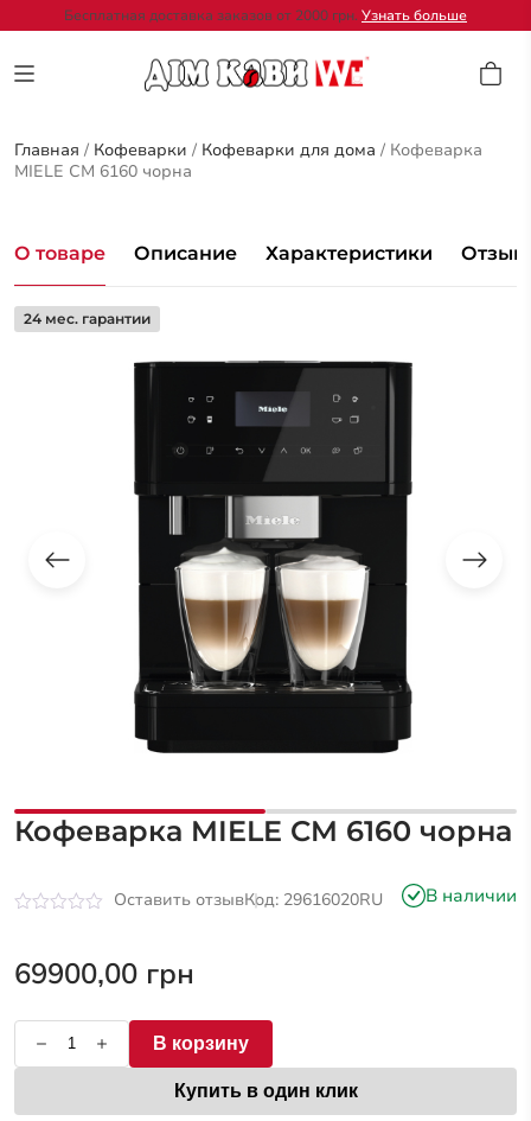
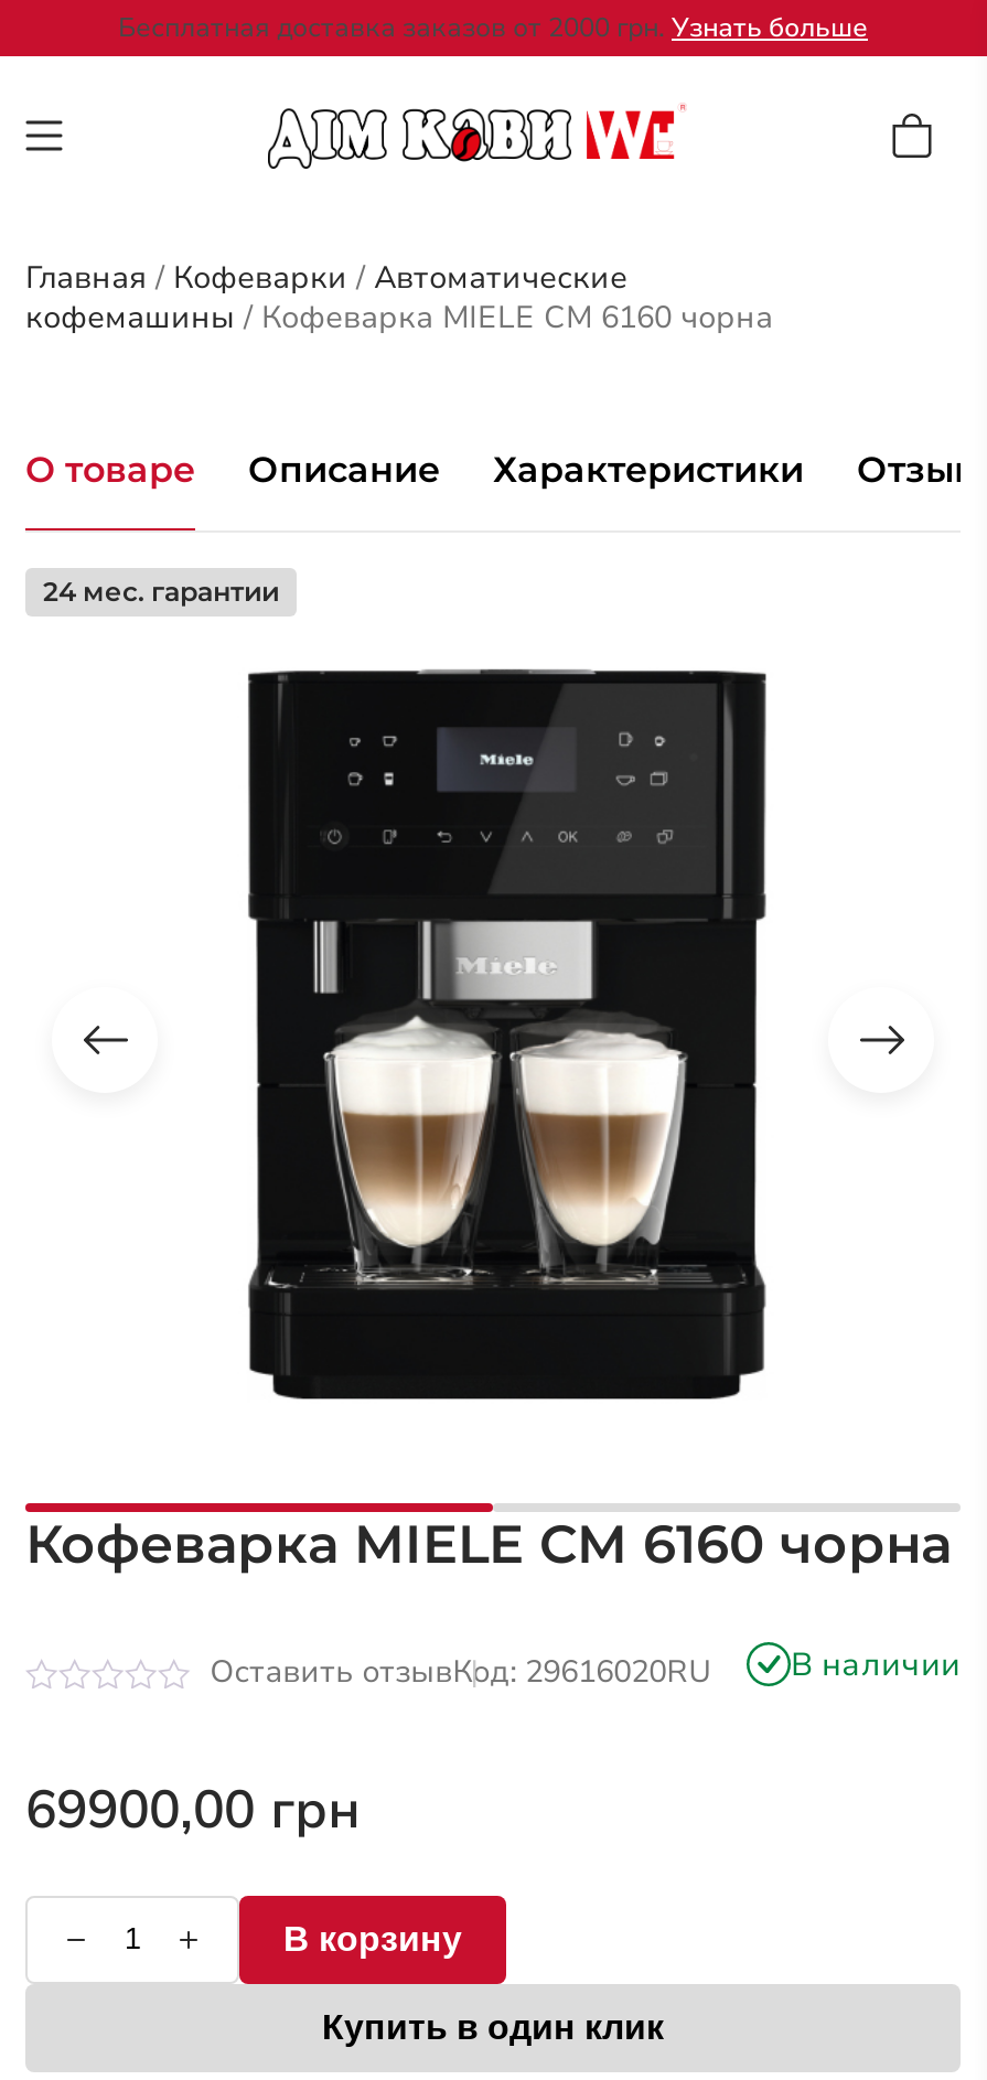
[14,139,482,183] Главная / Кофеварки / Кофеварки для дома / Кофеварка | MIELE CM 6160 чорна -> [25,257,773,339] Главная / Кофеварки / Автоматические | кофемашины / Кофеварка MIELE CM 6160 чорна

